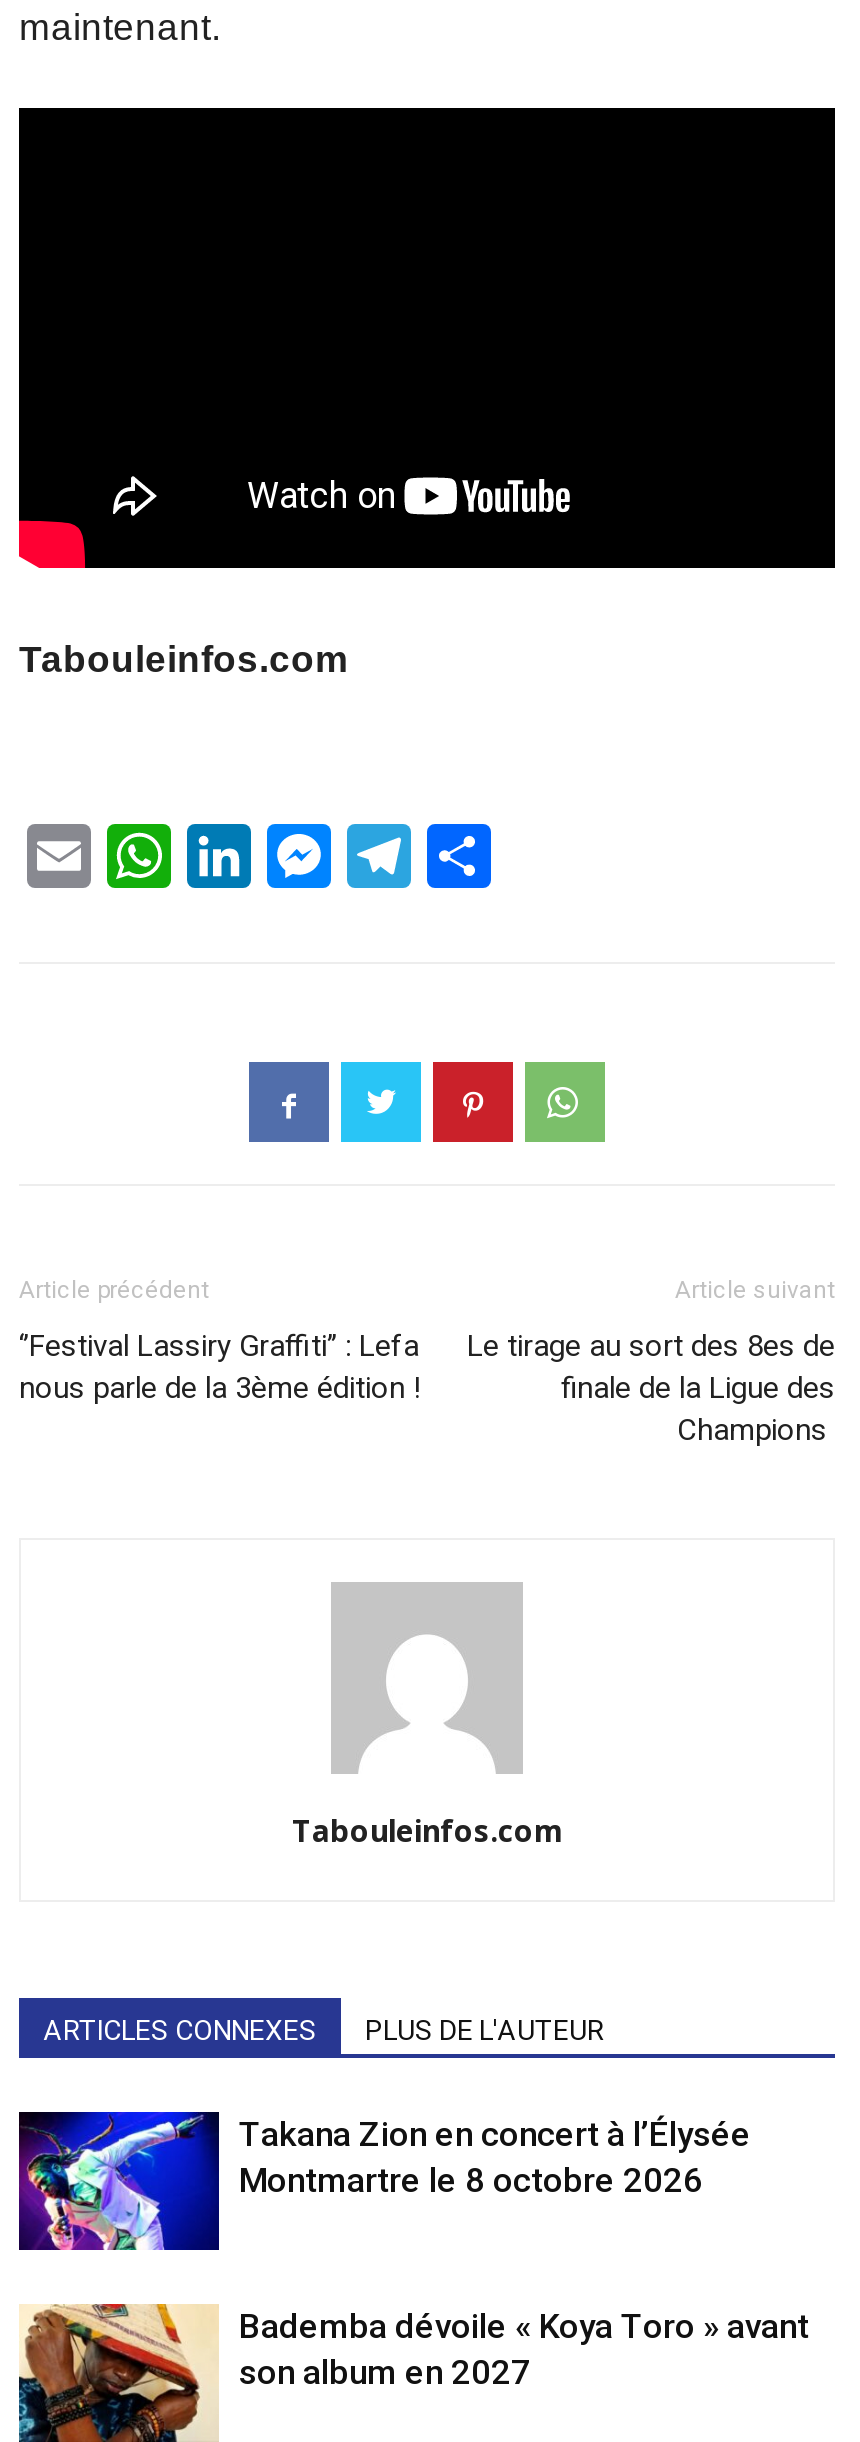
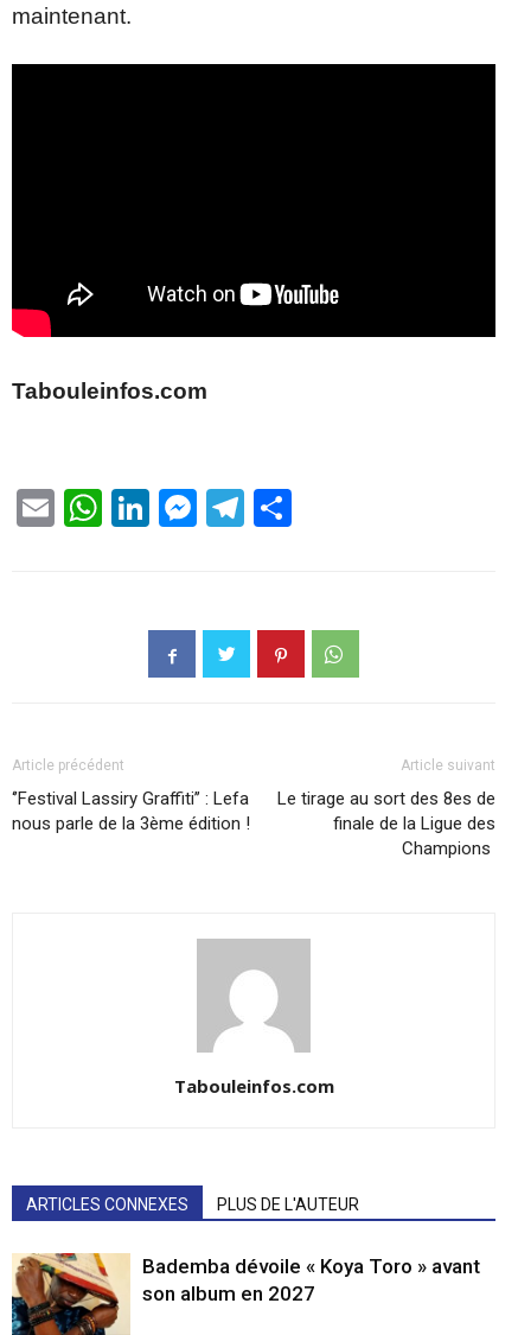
[17,2110,751,2252] [image] | Takana Zion en concert à l’Élysée | Montmartre le 8 octobre 2026 -> none

